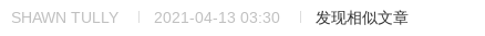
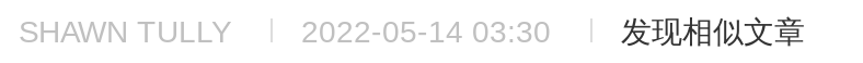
[154,9,280,26] 2021-04-13 03:30 -> [301,14,551,49] 2022-05-14 03:30

